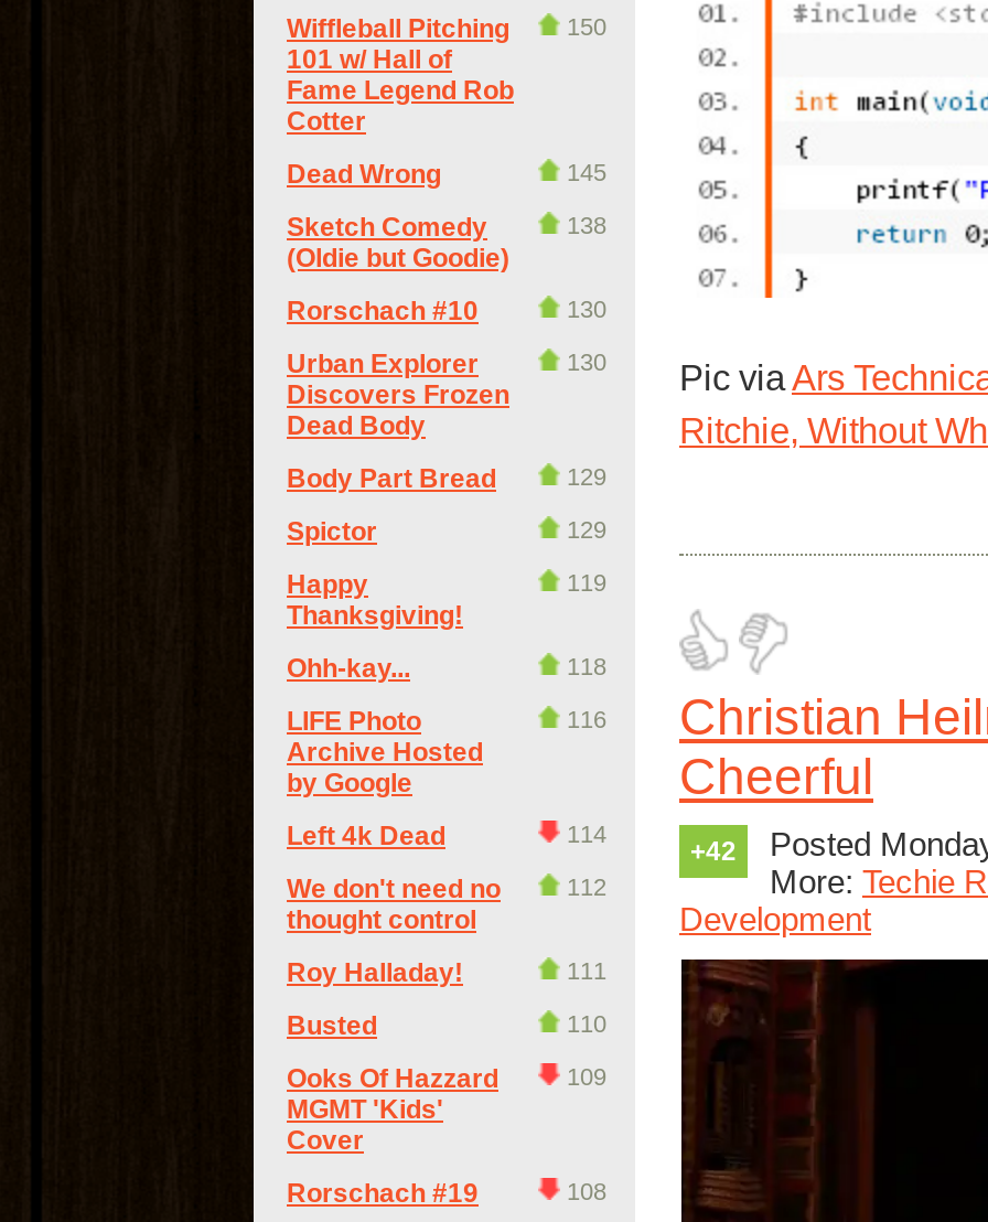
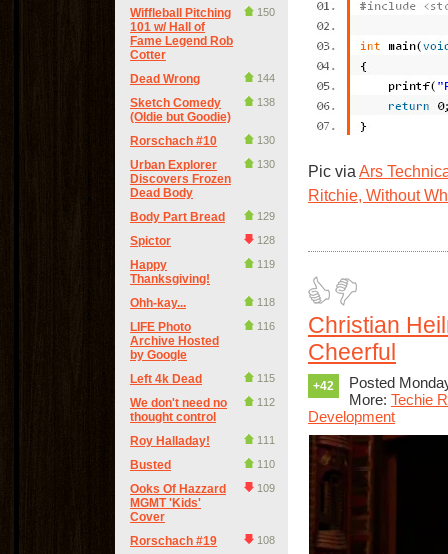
[567,159,606,185] 145 -> [257,72,275,84] 144
[567,516,606,543] 129 -> [257,234,275,246] 128
[567,821,606,847] 114 -> [257,372,275,384] 115

